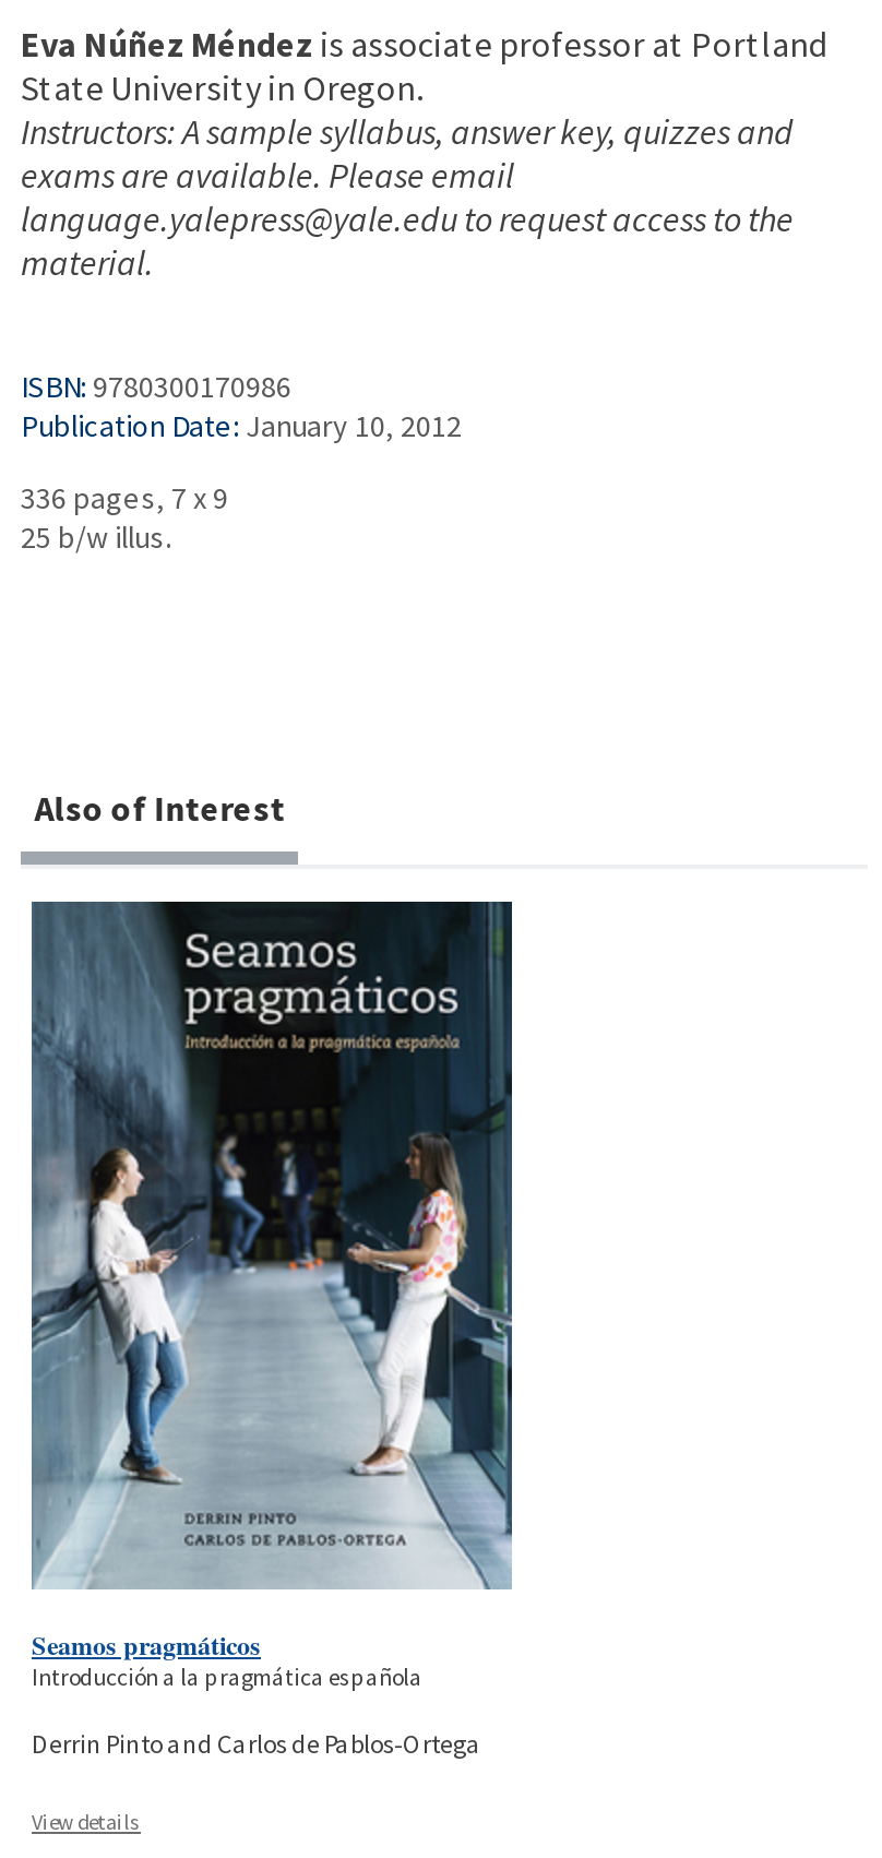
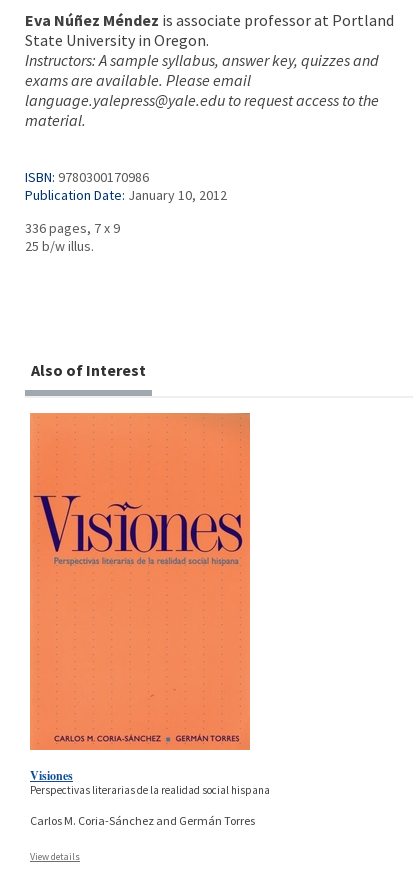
[29,900,514,1692] [image] | Seamos pragmáticos | Introducción a la pragmática española -> [29,412,270,797] [image] | Visiones | Perspectivas literarias de la realidad social hispana
[32,1727,481,1760] Derrin Pinto and Carlos de Pablos-Ortega -> [30,813,255,828] Carlos M. Coria-Sánchez and Germán Torres

